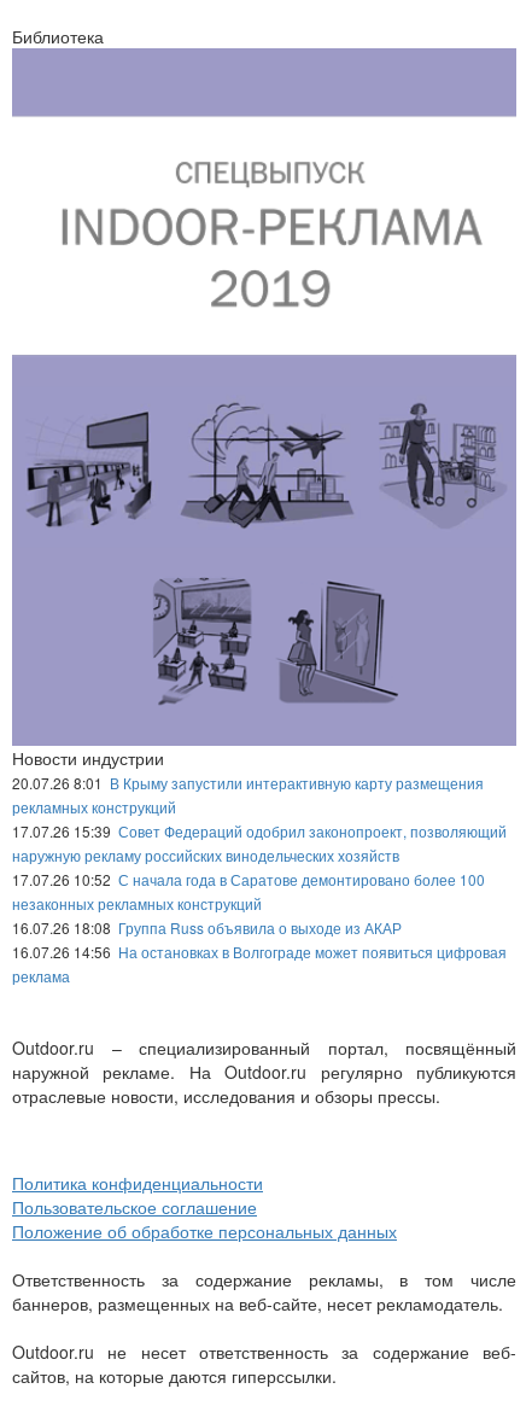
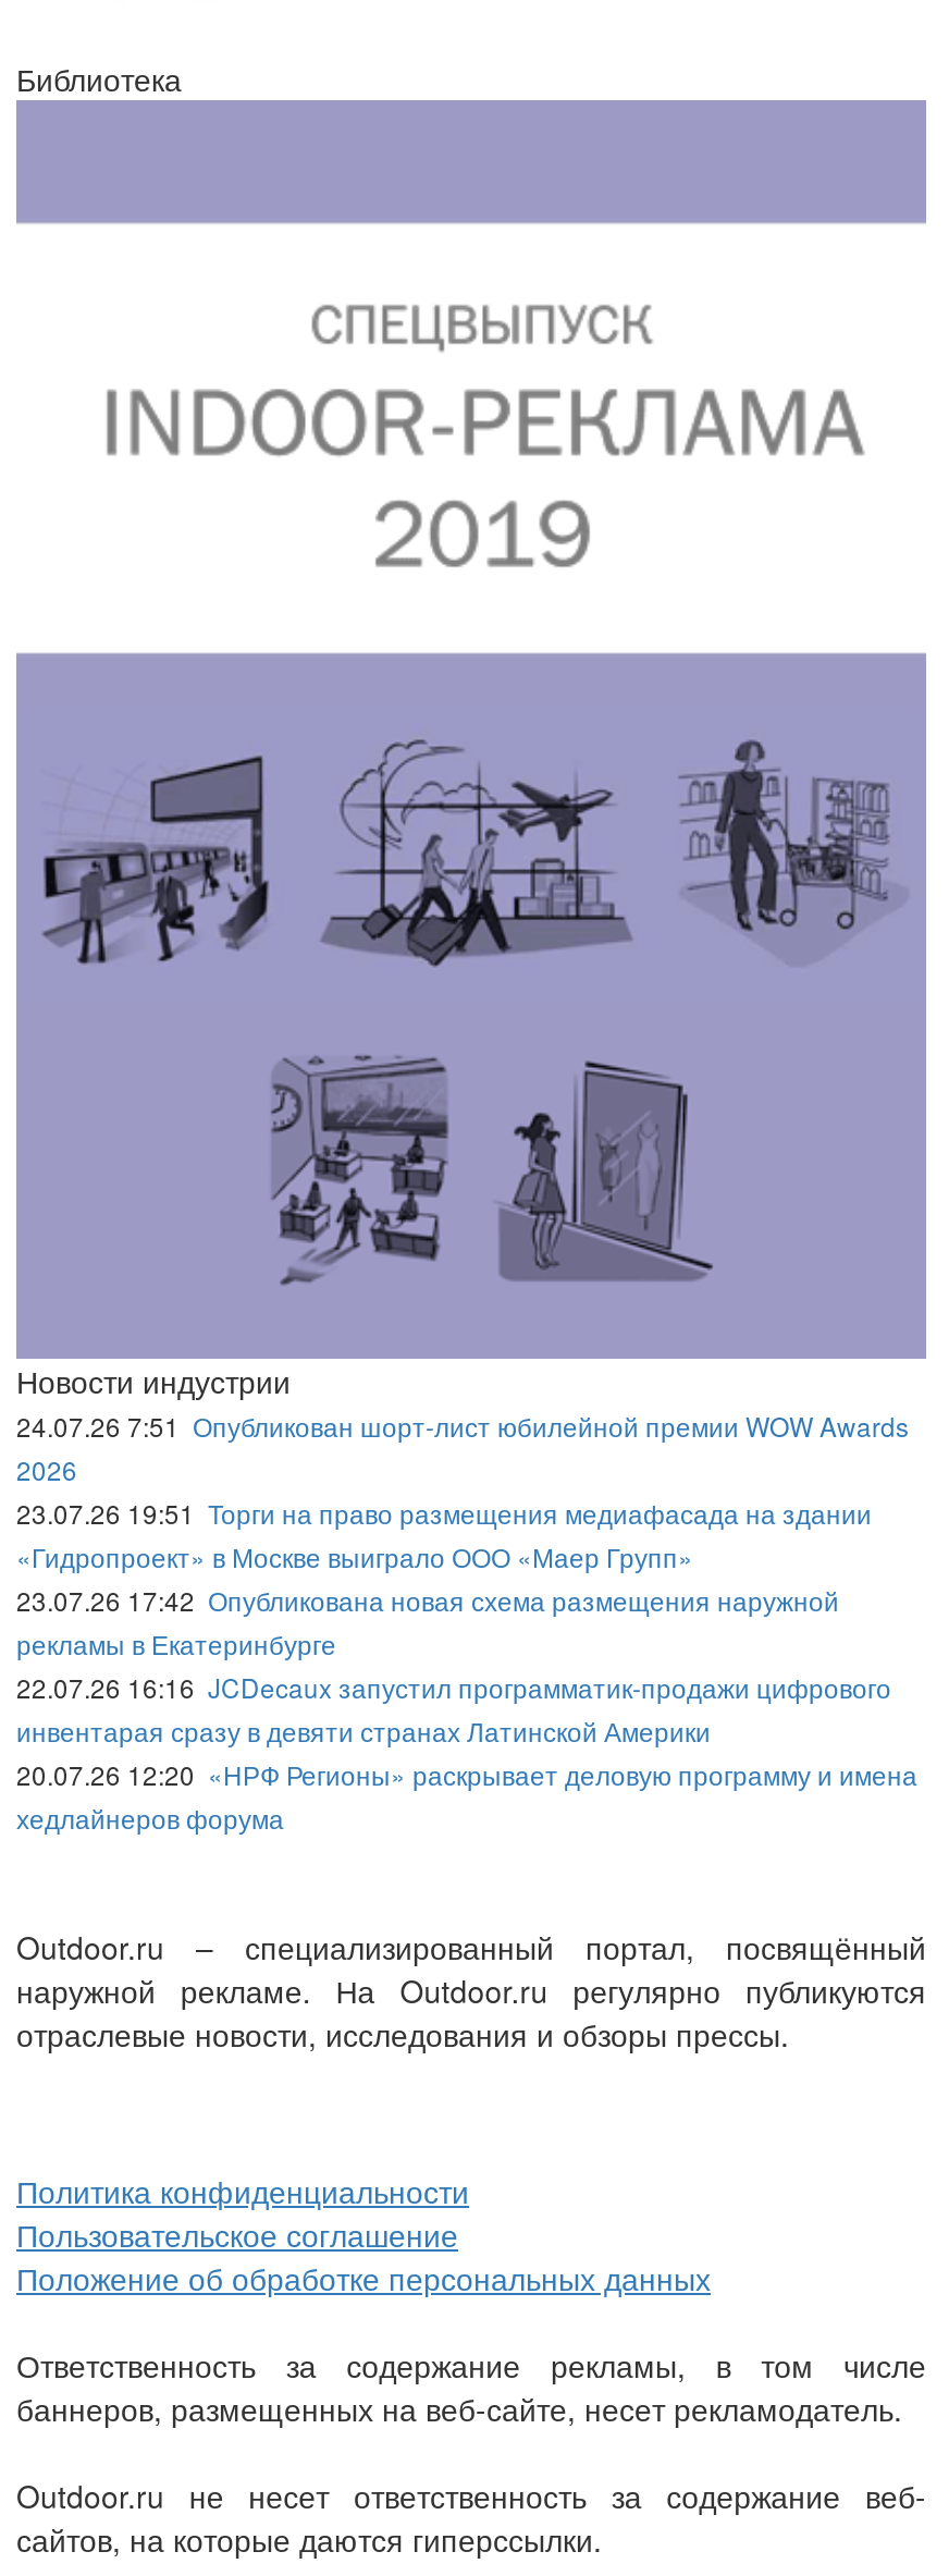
[12,773,507,986] 20.07.26 8:01 В Крыму запустили интерактивную карту размещения | рекламных конструкций | 17.07.26 15:39 Совет Федераций одобрил законопроект, позволяющий | наружную рекламу российских винодельческих хозяйств | 17.07.26 10:52 С начала года в Саратове демонтировано более 100 | незаконных рекламных конструкций | 16.07.26 18:08 Группа Russ объявила о выходе из АКАР | 16.07.26 14:56 На остановках в Волгограде может появиться цифровая | реклама -> [16,1407,917,1836] 24.07.26 7:51 Опубликован шорт-лист юбилейной премии WOW Awards | 2026 | 23.07.26 19:51 Торги на право размещения медиафасада на здании | «Гидропроект» в Москве выиграло ООО «Маер Групп» | 23.07.26 17:42 Опубликована новая схема размещения наружной | рекламы в Екатеринбурге | 22.07.26 16:16 JCDecaux запустил программатик-продажи цифрового | инвентарая сразу в девяти странах Латинской Америки | 20.07.26 12:20 «НРФ Регионы» раскрывает деловую программу и имена | хедлайнеров форума

